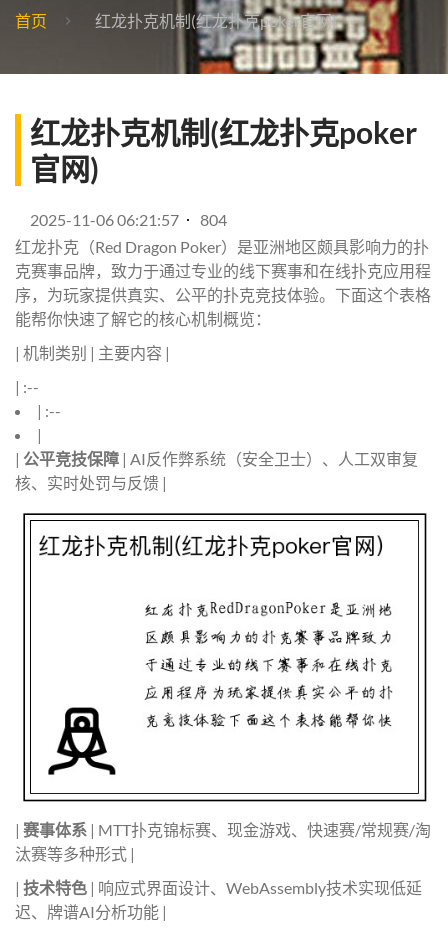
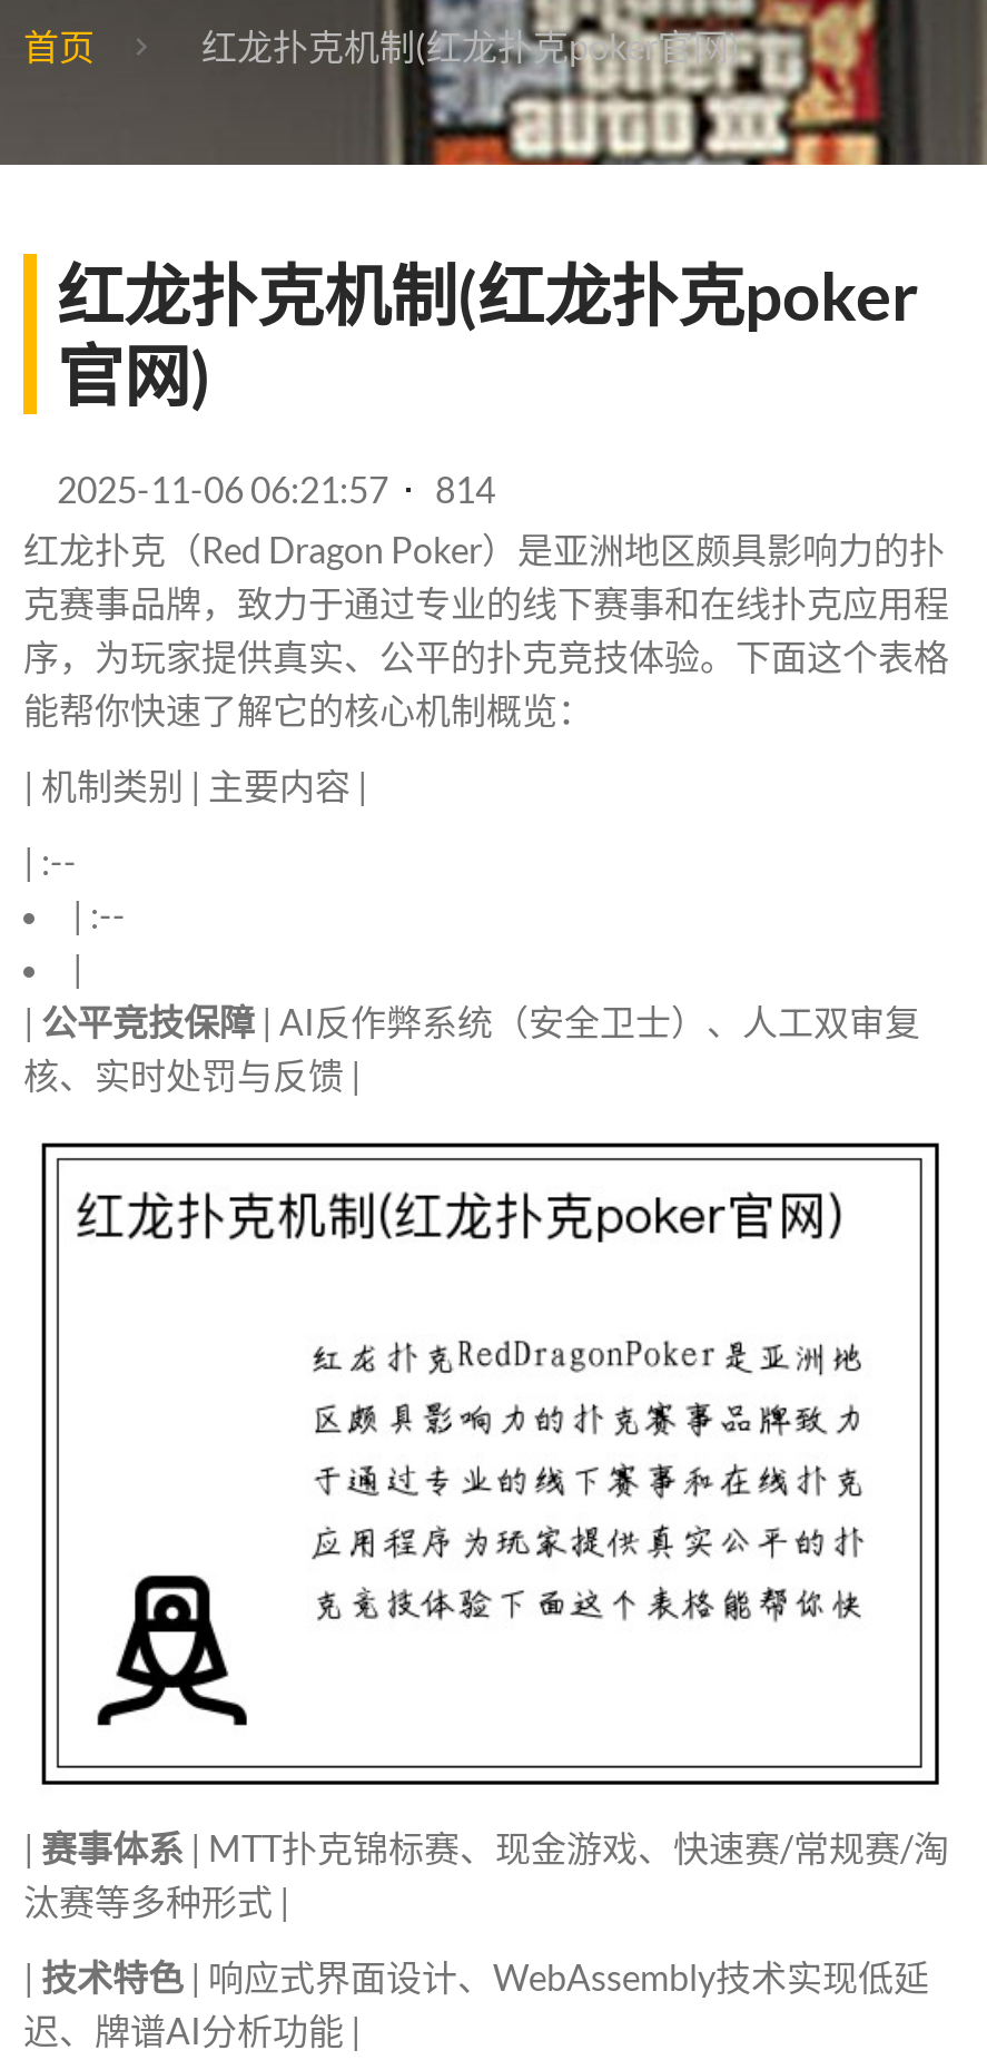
[30,210,227,229] 2025-11-06 06:21:57 804 -> [57,468,495,510] 2025-11-06 06:21:57 814

